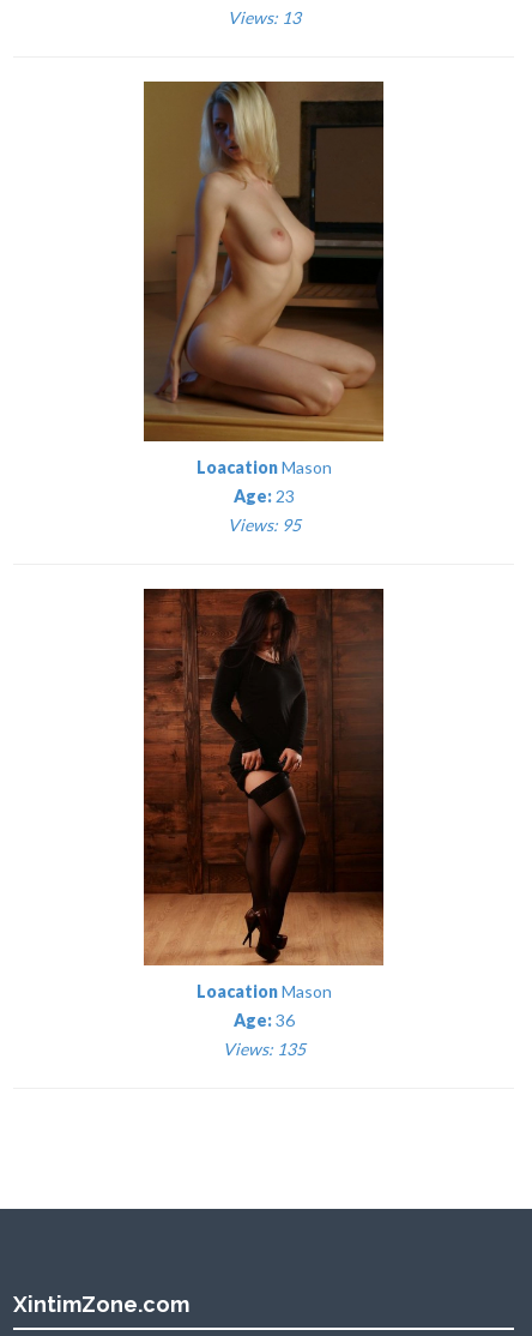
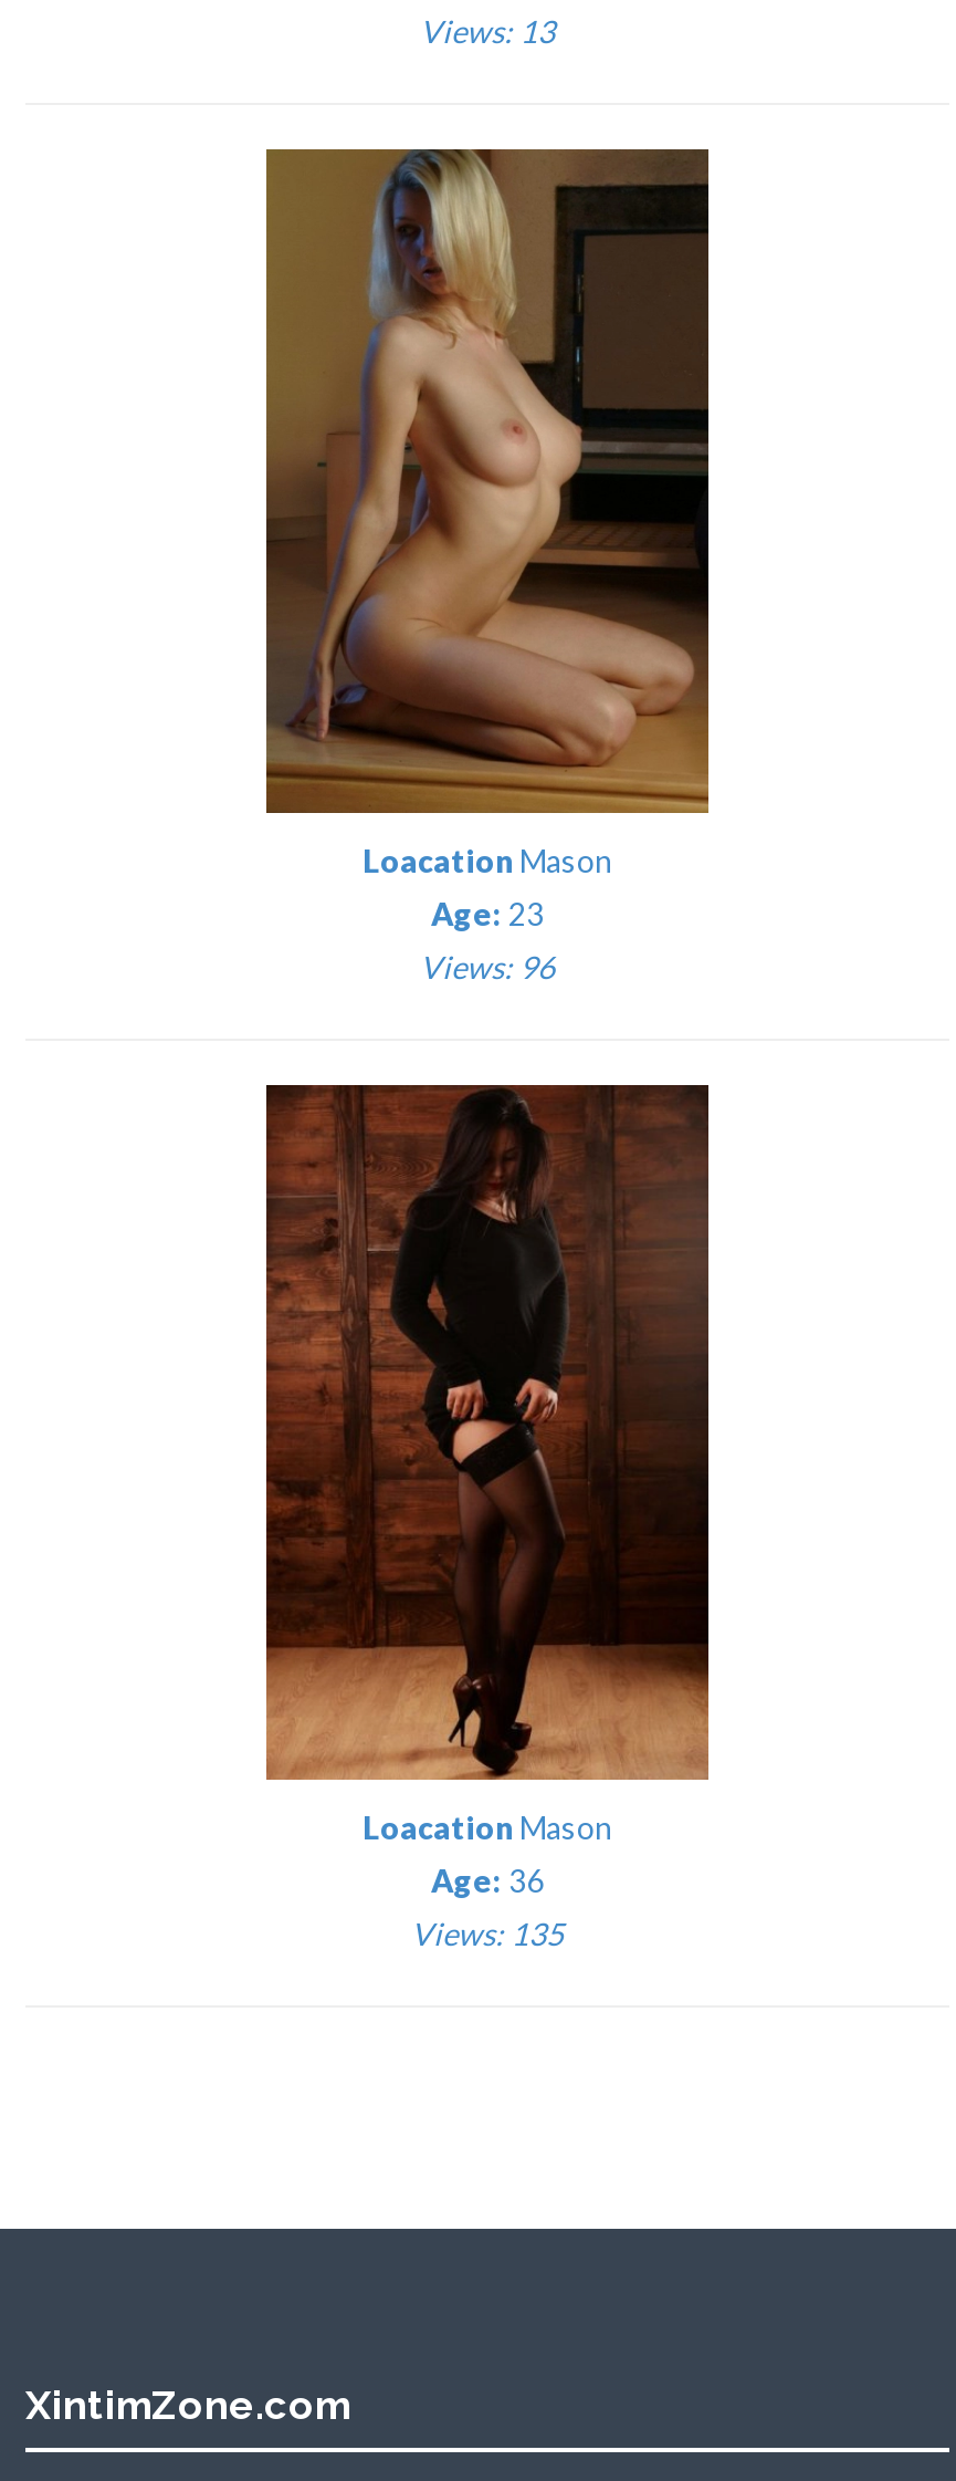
[227,514,300,535] Views: 95 -> [420,947,555,985] Views: 96

